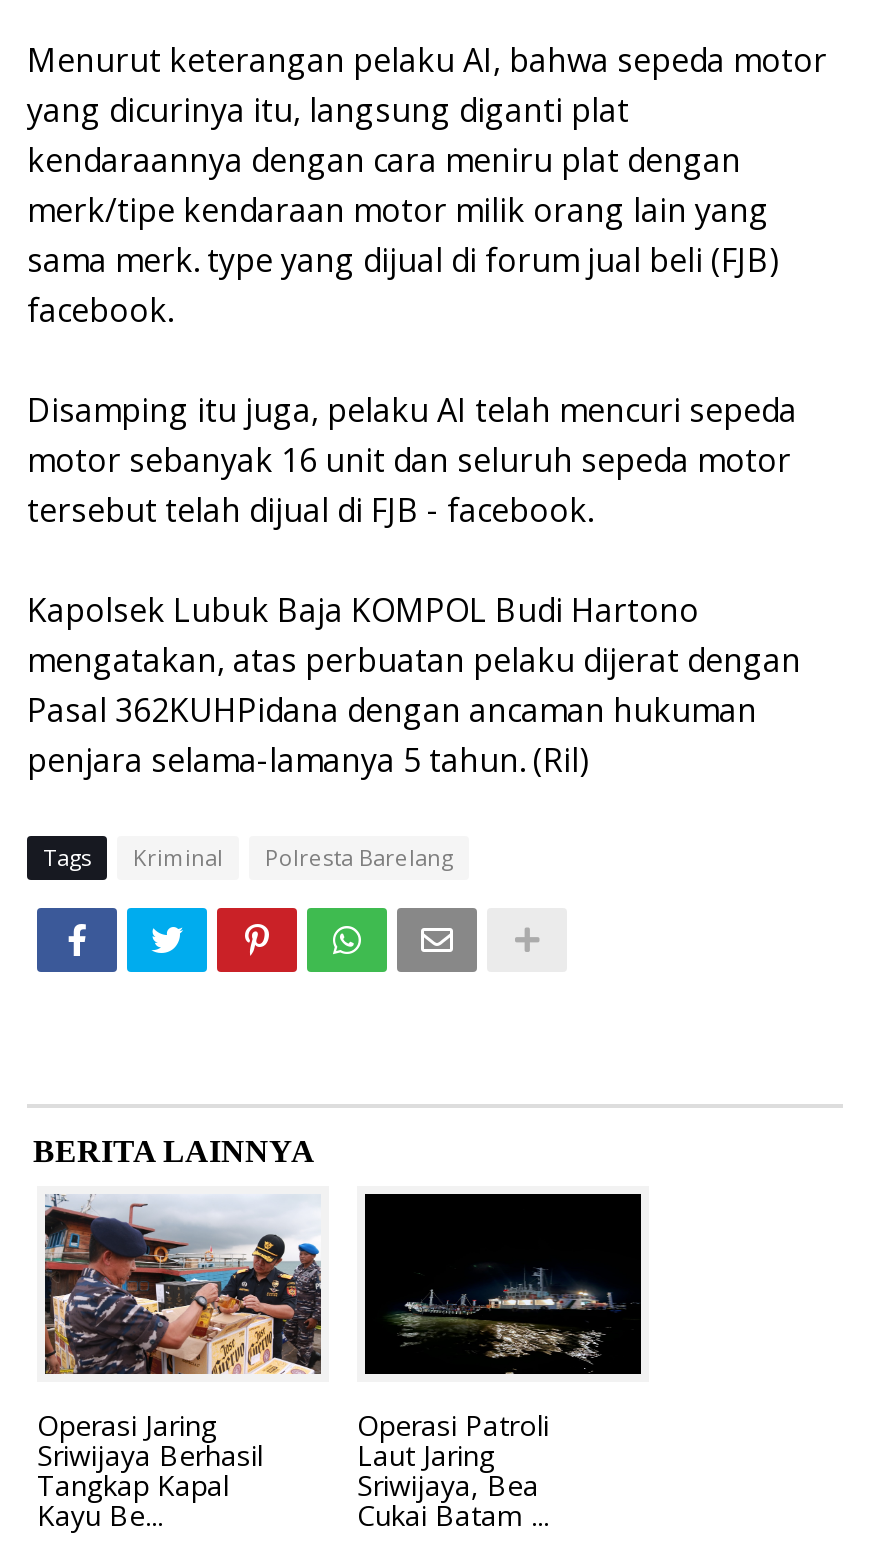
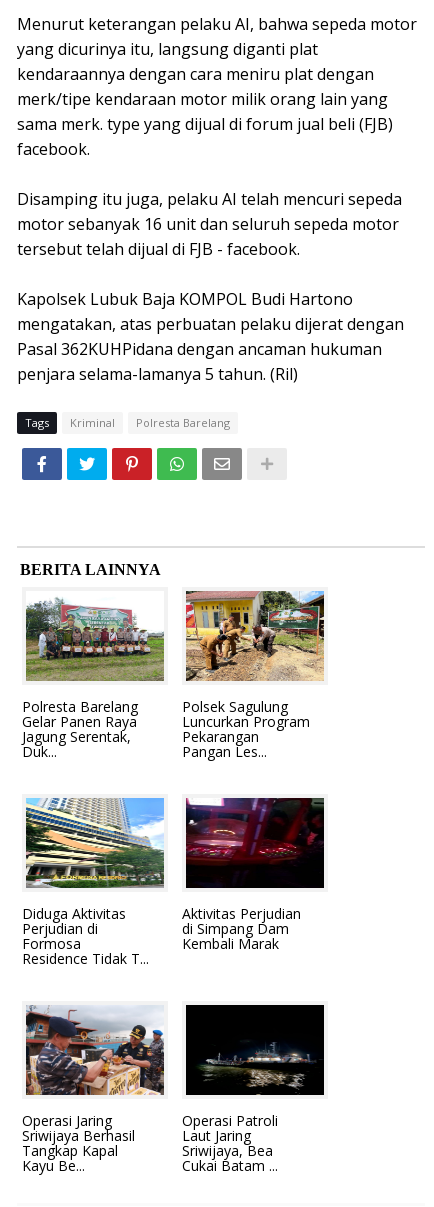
none -> [22,598,165,761] [image] | Polresta Barelang | Gelar Panen Raya | Jagung Serentak, | Duk...
none -> [22,797,165,968] [image] | Diduga Aktivitas | Perjudian di | Formosa | Residence Tidak T...
none -> [182,590,325,761] [image] | Polsek Sagulung | Luncurkan Program | Pekarangan | Pangan Les...
none -> [182,797,325,953] [image] | Aktivitas Perjudian | di Simpang Dam | Kembali Marak

